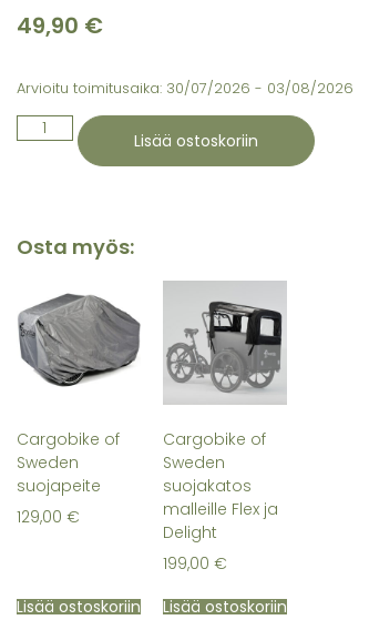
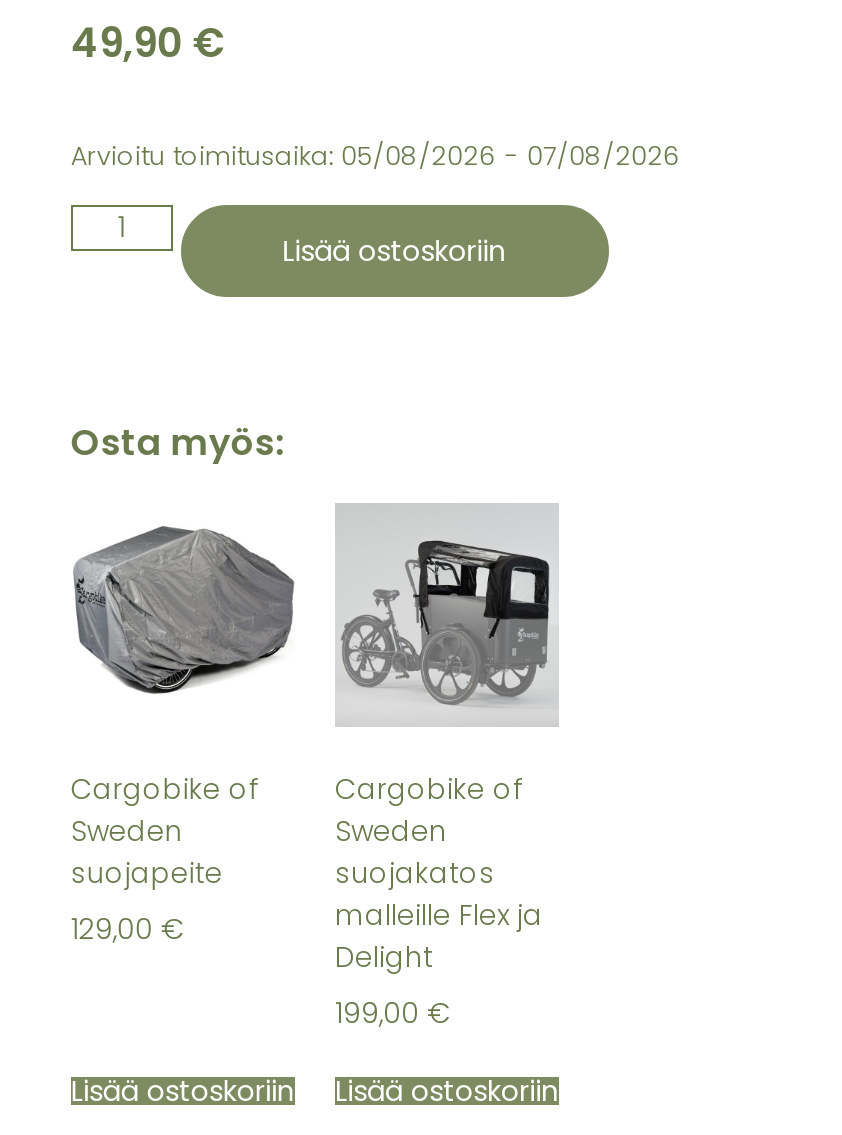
[16,77,353,98] Arvioitu toimitusaika: 30/07/2026 - 03/08/2026 -> [71,137,681,175] Arvioitu toimitusaika: 05/08/2026 - 07/08/2026

